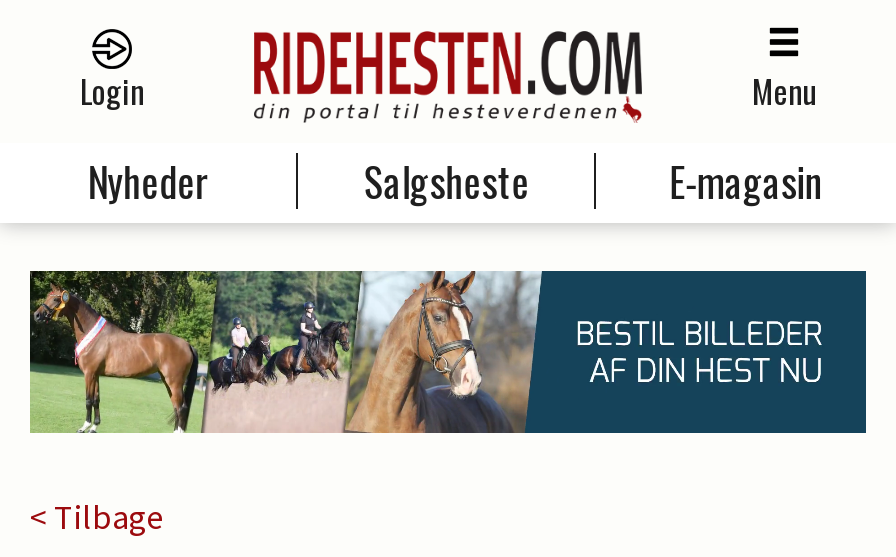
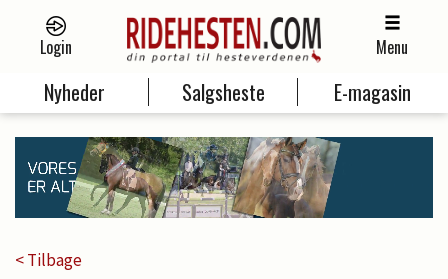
[28,269,824,435] [image] -> [14,136,411,219] [image]

